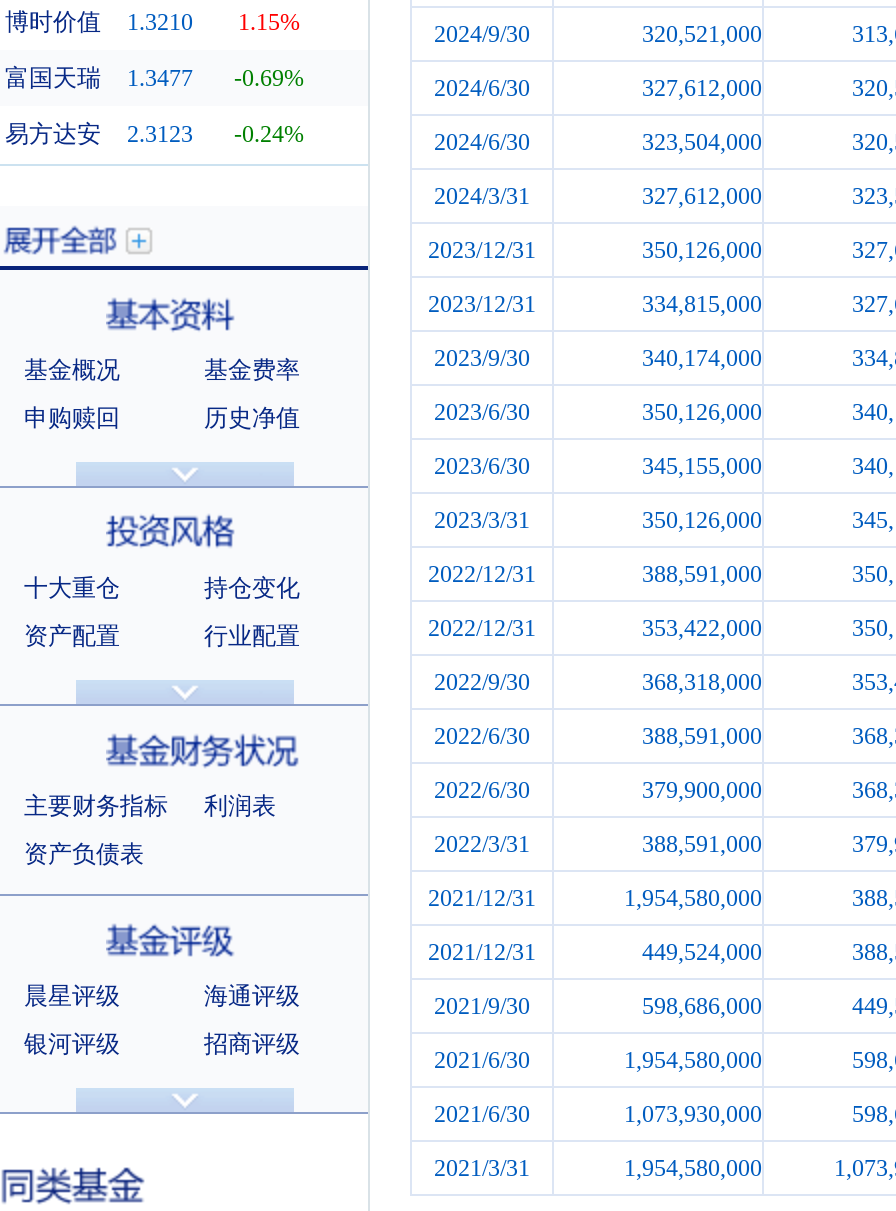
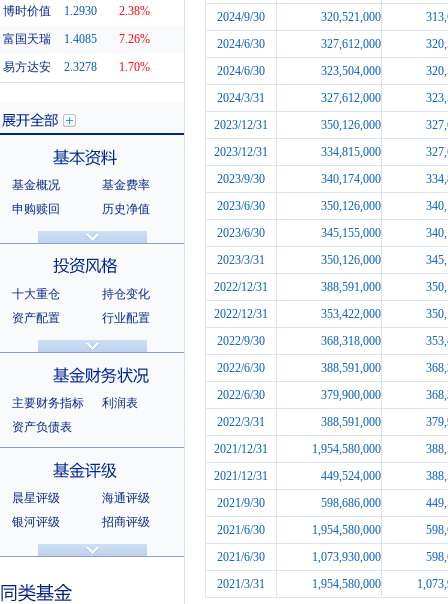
[127,8,193,36] 1.3210 -> [63,4,96,18] 1.2930
[238,8,300,36] 1.15% -> [119,4,150,18] 2.38%
[127,64,193,92] 1.3477 -> [63,32,96,46] 1.4085
[234,64,304,92] -0.69% -> [119,32,150,46] 7.26%
[127,120,193,148] 2.3123 -> [63,60,96,74] 2.3278
[234,120,304,148] -0.24% -> [119,60,150,74] 1.70%

